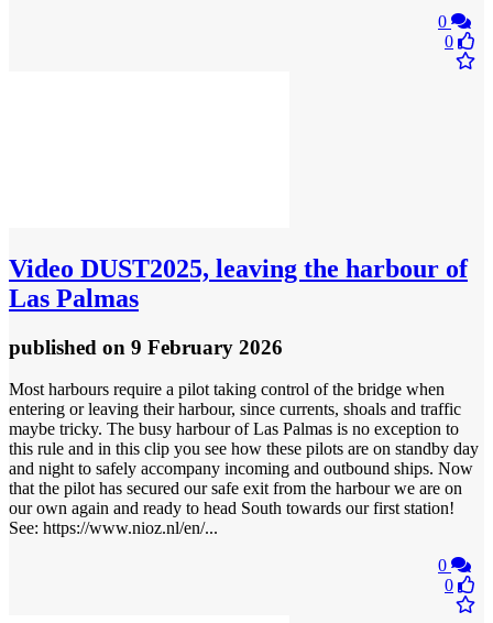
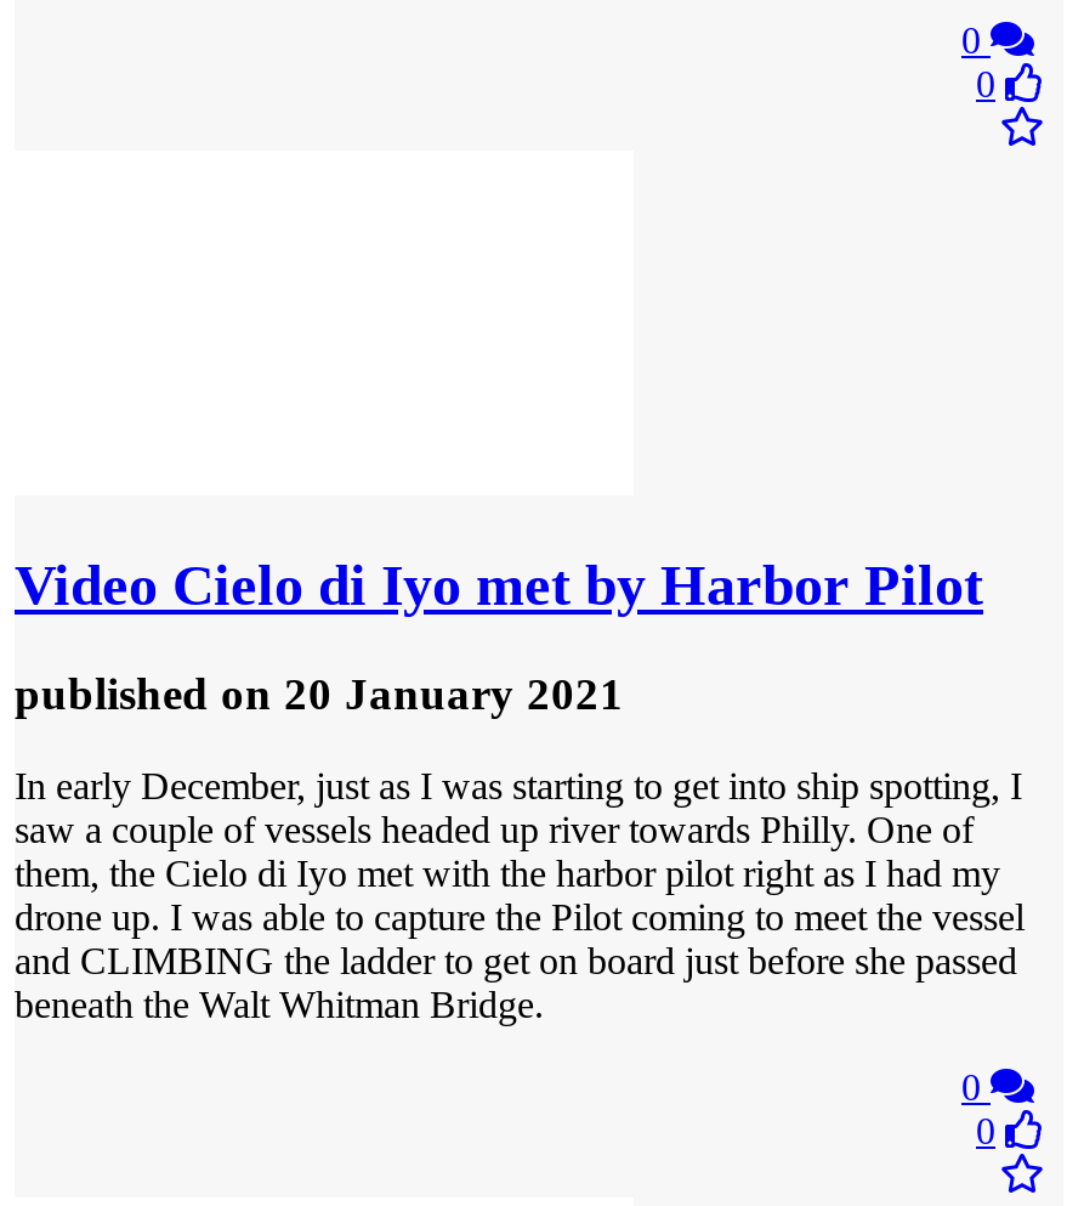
[9,254,468,312] Video DUST2025, leaving the harbour of | Las Palmas -> [15,553,983,616] Video Cielo di Iyo met by Harbor Pilot
[9,335,283,358] published on 9 February 2026 -> [15,667,624,718] published on 20 January 2021
[9,380,479,537] Most harbours require a pilot taking control of the bridge when | entering or leaving their harbour, since currents, shoals and traffic | maybe tricky. The busy harbour of Las Palmas is no exception to | this rule and in this clip you see how these pilots are on standby day | and night to safely accompany incoming and outbound ships. Now | that the pilot has secured our safe exit from the harbour we are on | our own again and ready to head South towards our first station! | See: https://www.nioz.nl/en/... -> [15,766,1025,1026] In early December, just as I was starting to get into ship spotting, I | saw a couple of vessels headed up river towards Philly. One of | them, the Cielo di Iyo met with the harbor pilot right as I had my | drone up. I was able to capture the Pilot coming to meet the vessel | and CLIMBING the ladder to get on board just before she passed | beneath the Walt Whitman Bridge.

